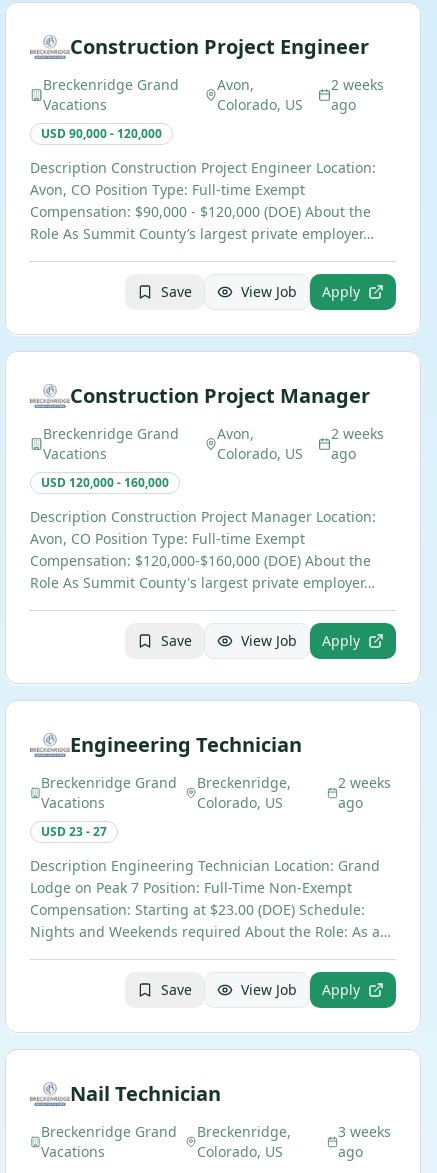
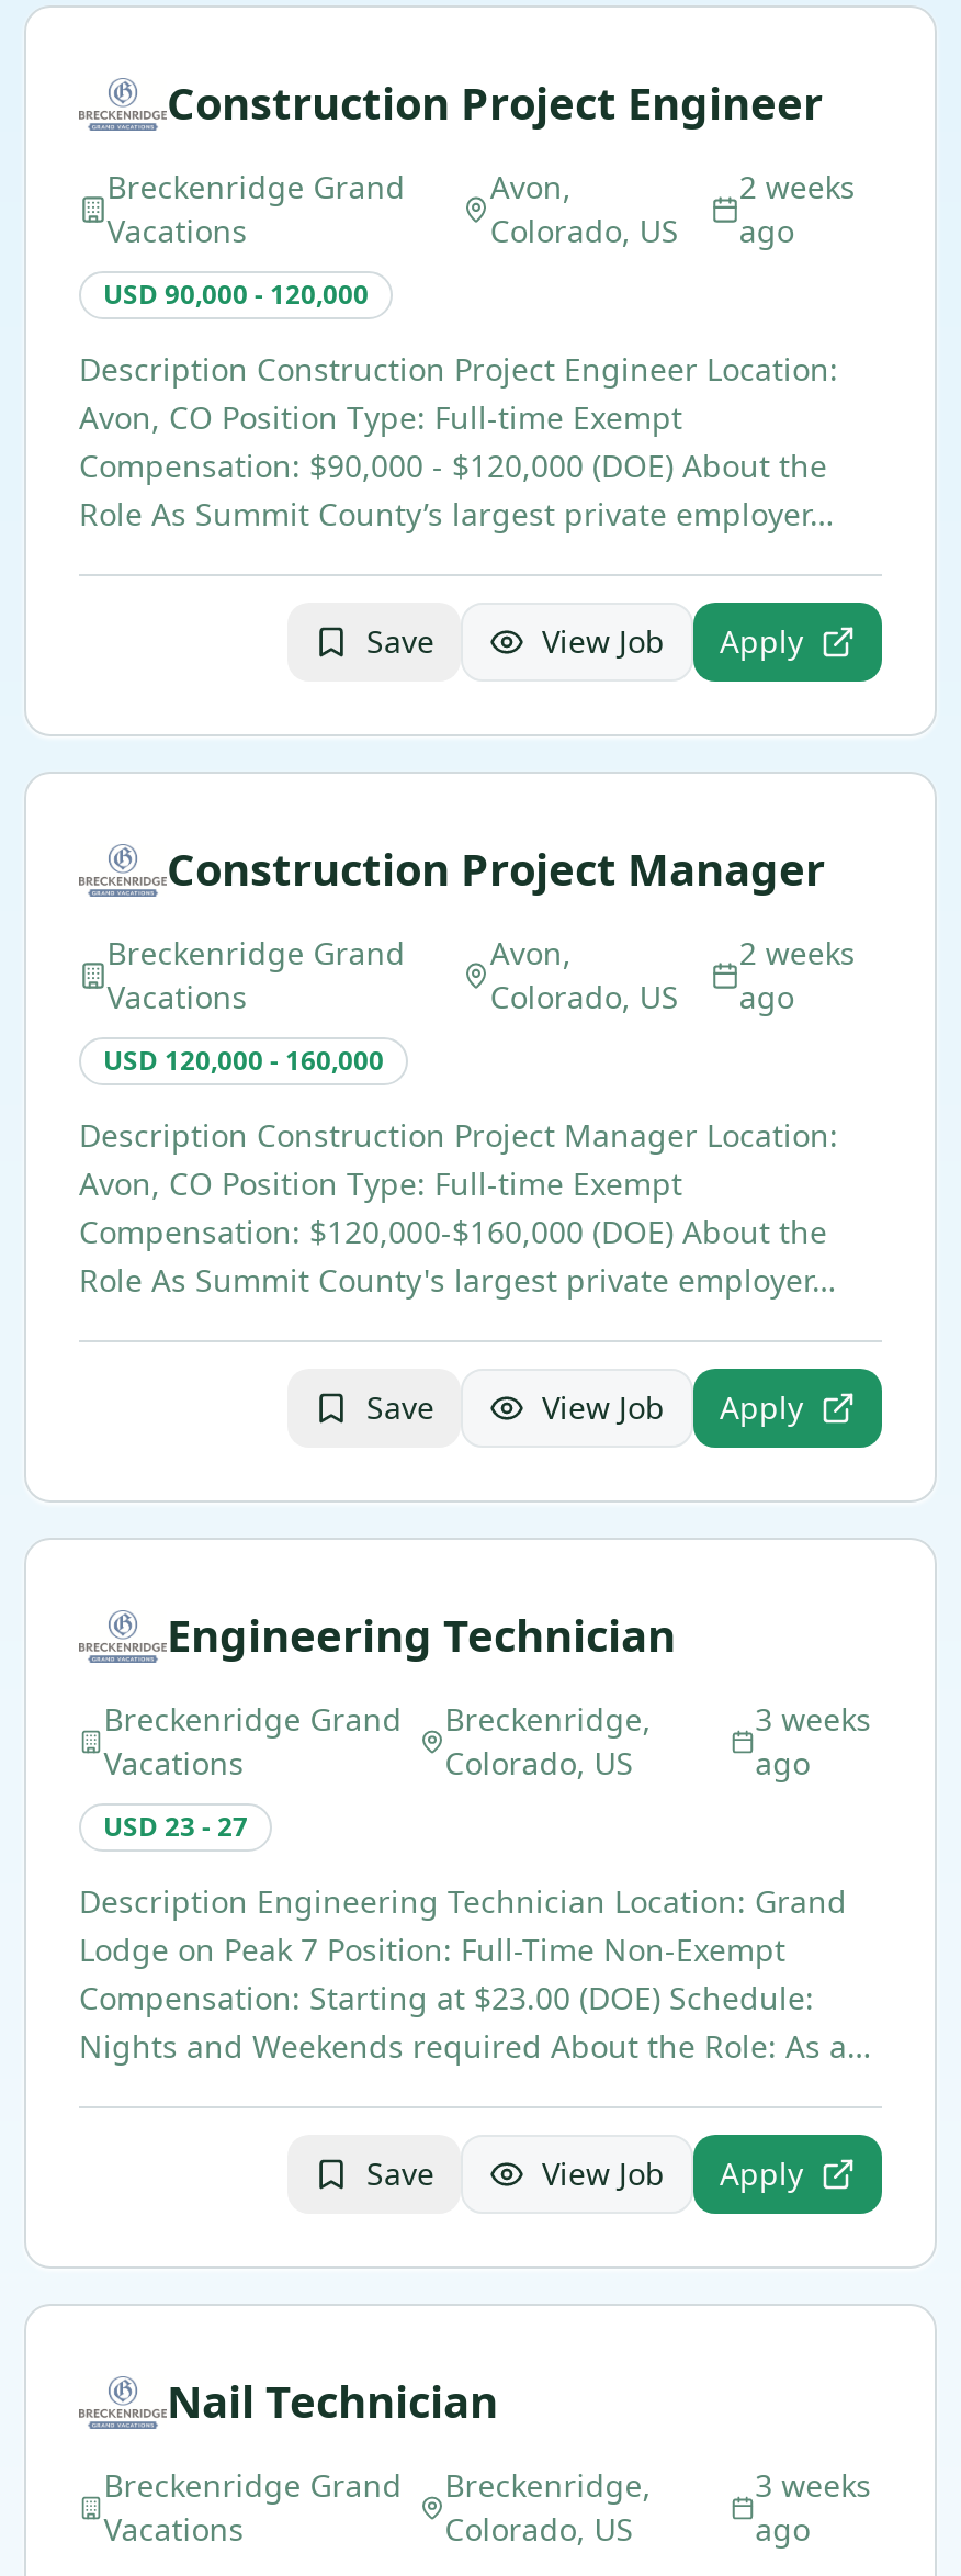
[338,773,391,792] 2 weeks -> [755,1698,871,1740] 3 weeks

